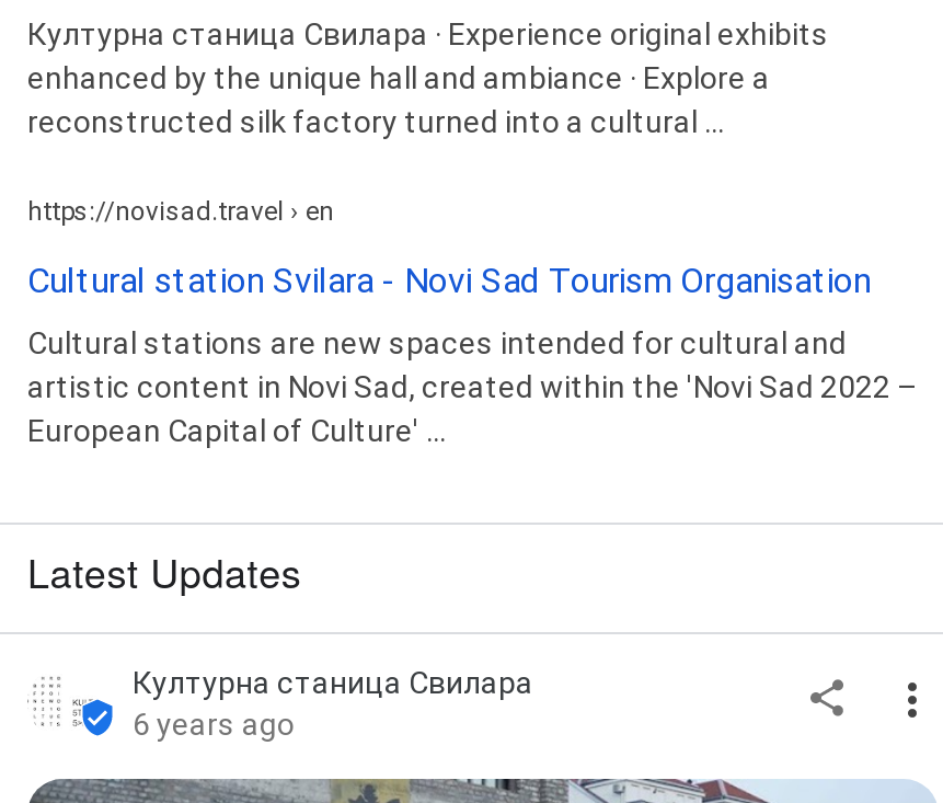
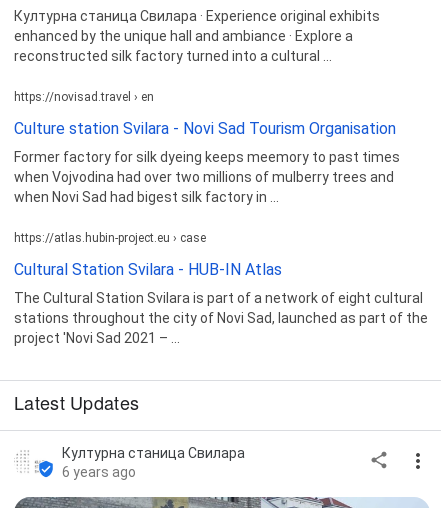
[27,259,917,447] Cultural station Svilara - Novi Sad Tourism Organisation | Cultural stations are new spaces intended for cultural and | artistic content in Novi Sad, created within the 'Novi Sad 2022 – | European Capital of Culture' ... -> [14,119,428,346] Culture station Svilara - Novi Sad Tourism Organisation | Former factory for silk dyeing keeps meemory to past times | when Vojvodina had over two millions of mulberry trees and | when Novi Sad had bigest silk factory in ... | https://atlas.hubin-project.eu › case | Cultural Station Svilara - HUB-IN Atlas | The Cultural Station Svilara is part of a network of eight cultural | stations throughout the city of Novi Sad, launched as part of the | project 'Novi Sad 2021 – ...

